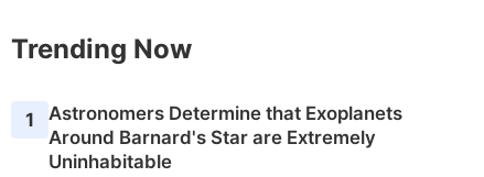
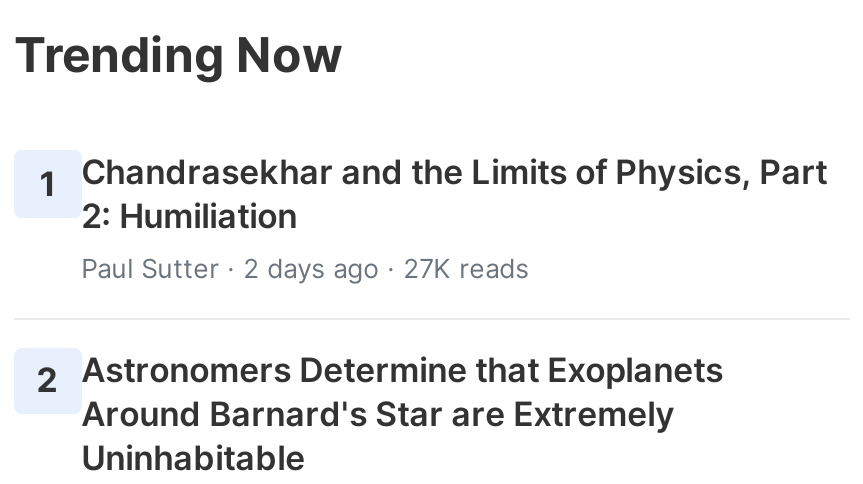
[48,103,402,125] Astronomers Determine that Exoplanets -> [37,153,827,401] Chandrasekhar and the Limits of Physics, Part | 2: Humiliation | Paul Sutter · 2 days ago · 27K reads | 2 Astronomers Determine that Exoplanets

